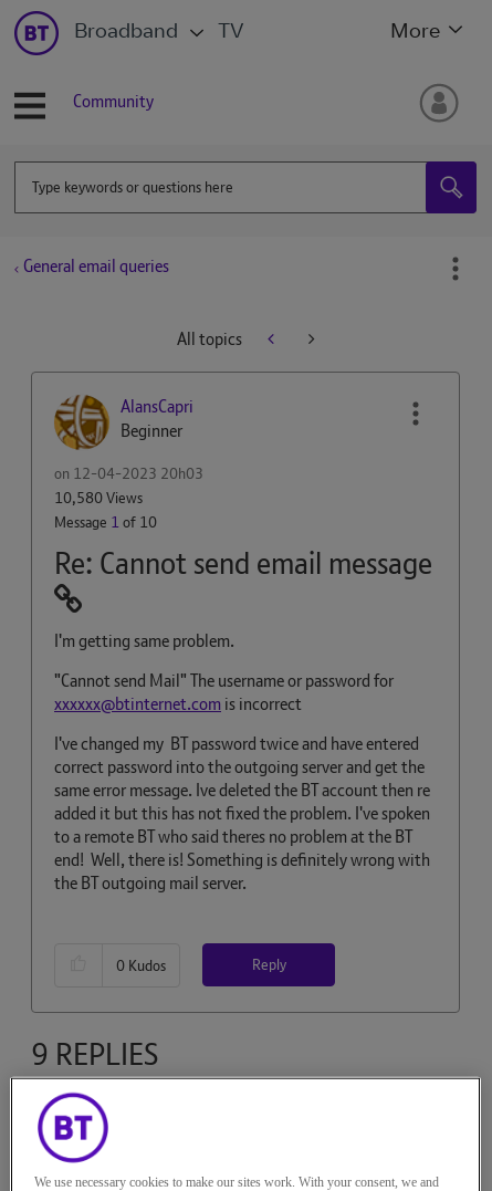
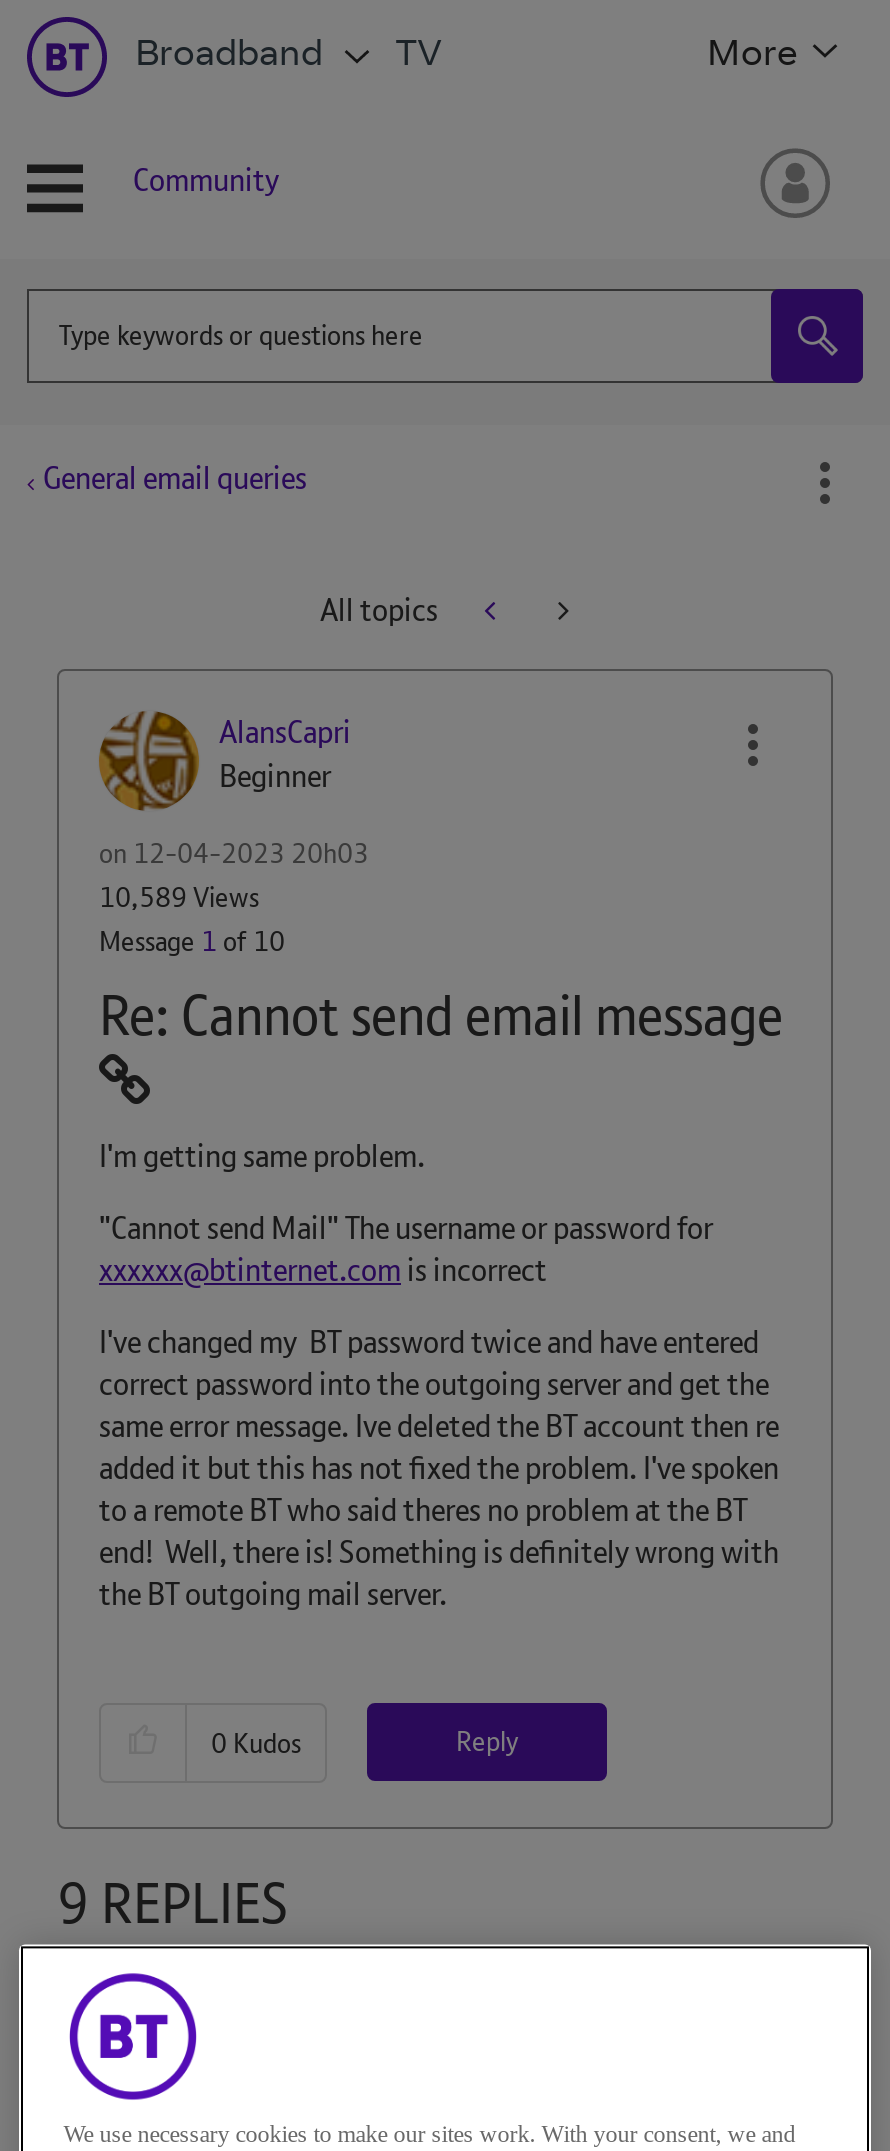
[54,488,143,508] 10,580 Views -> [99,879,259,915] 10,589 Views

